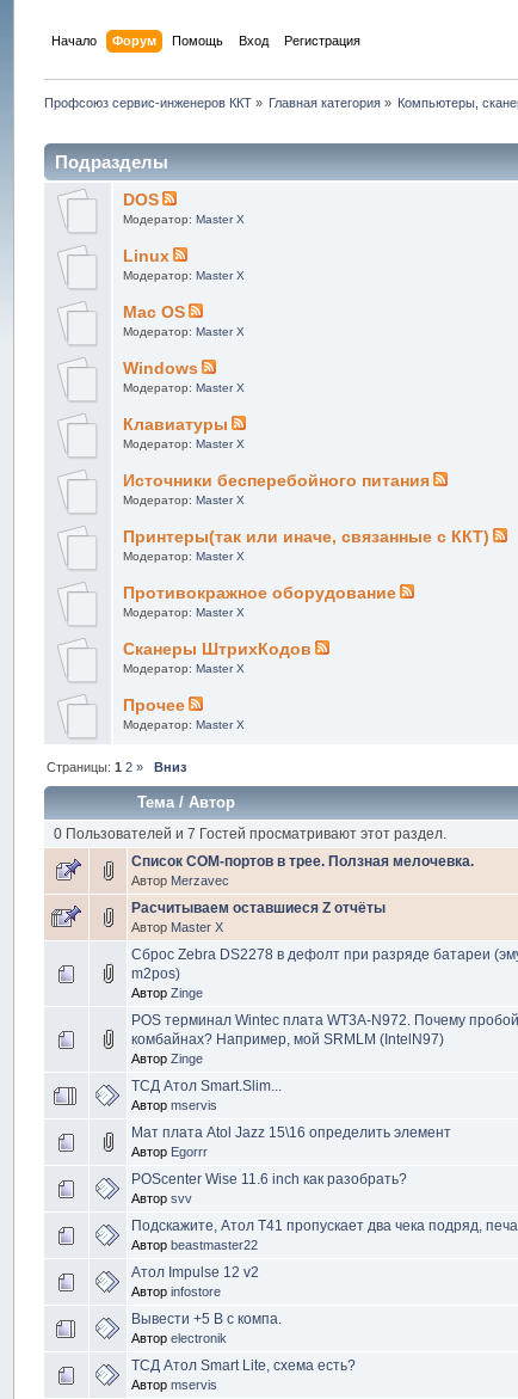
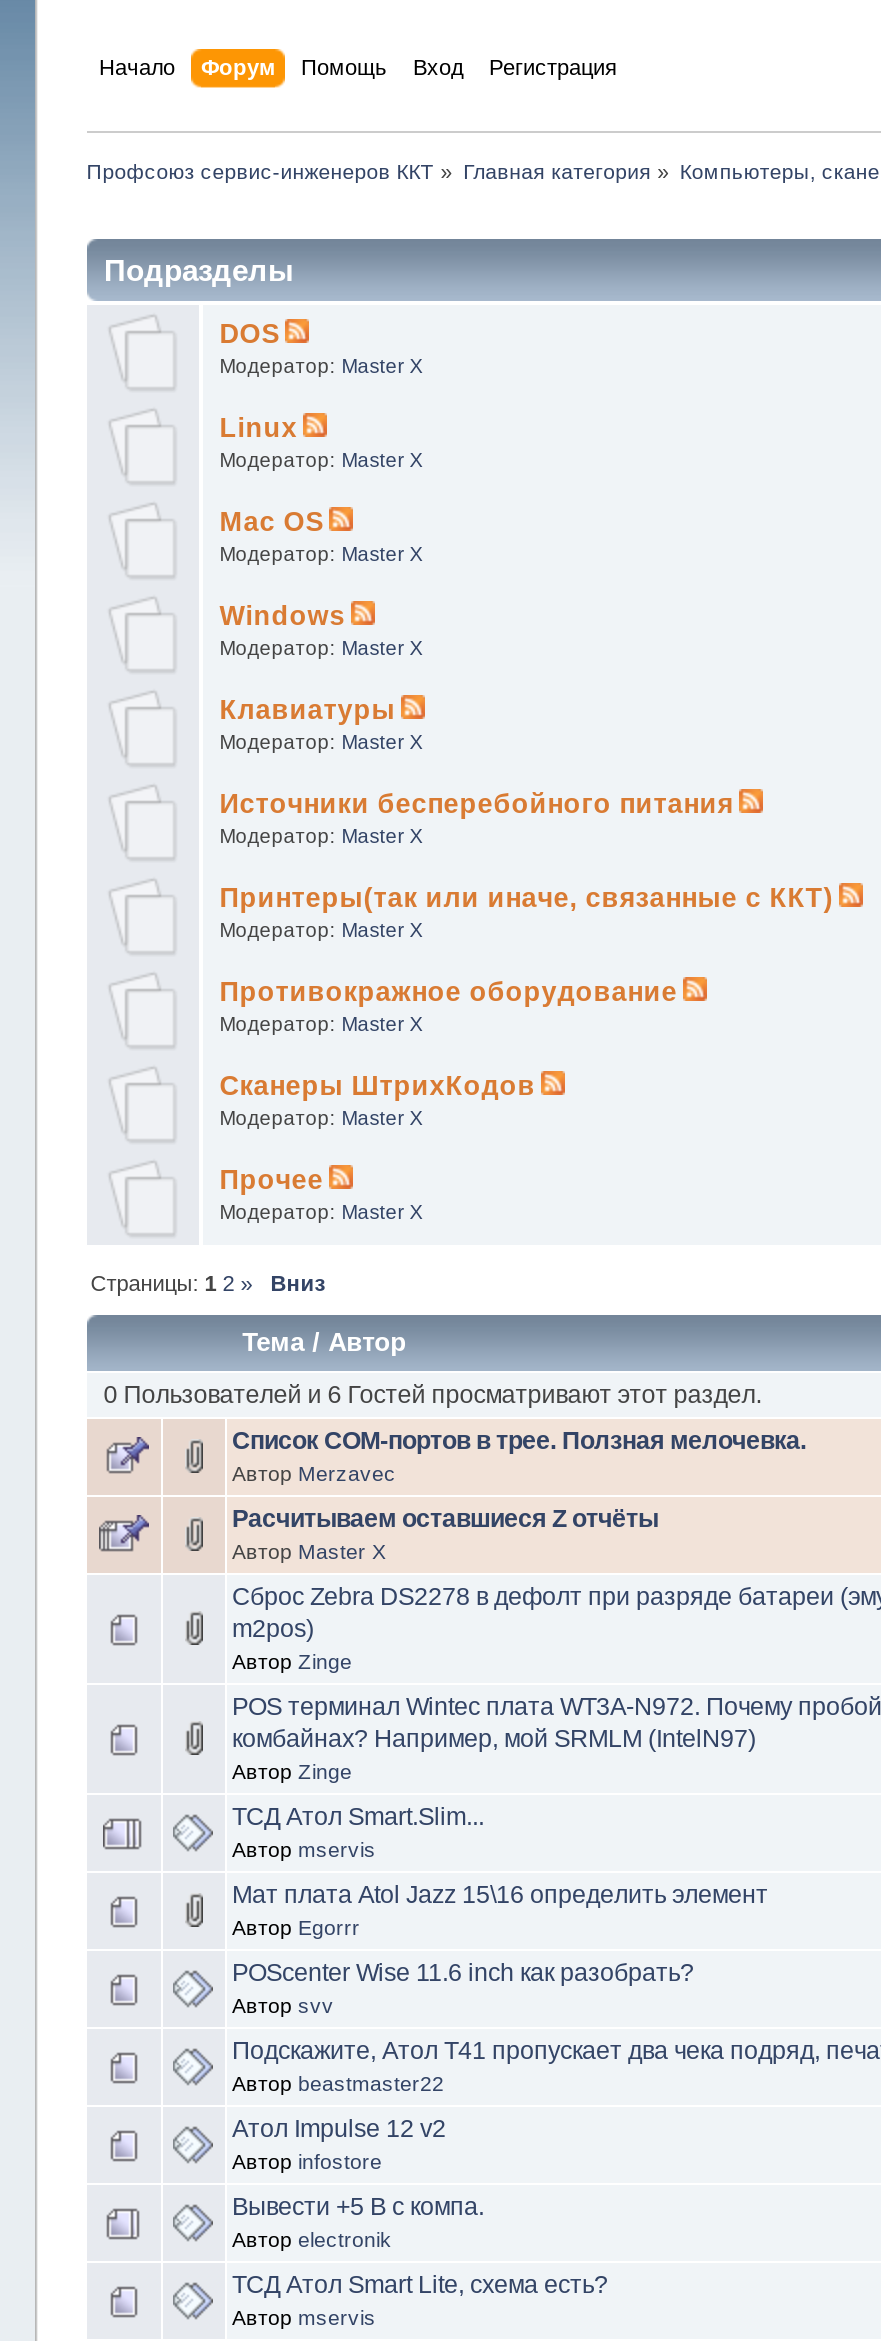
[54,826,447,842] 0 Пользователей и 7 Гостей просматривают этот раздел. -> [103,1381,761,1409] 0 Пользователей и 6 Гостей просматривают этот раздел.

